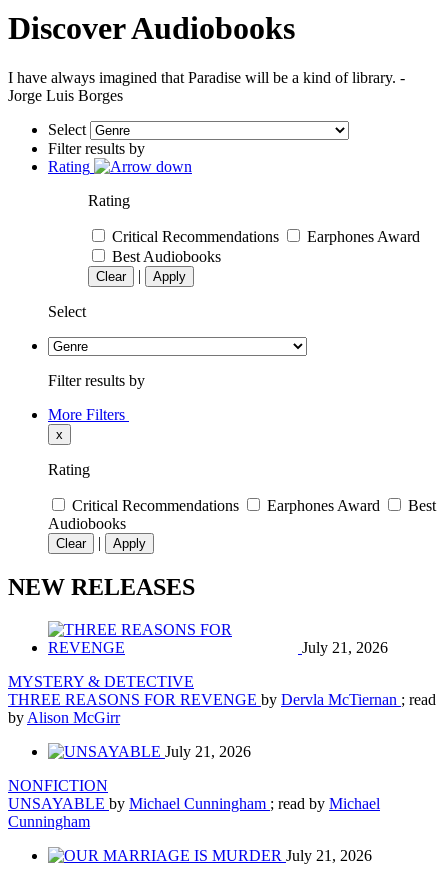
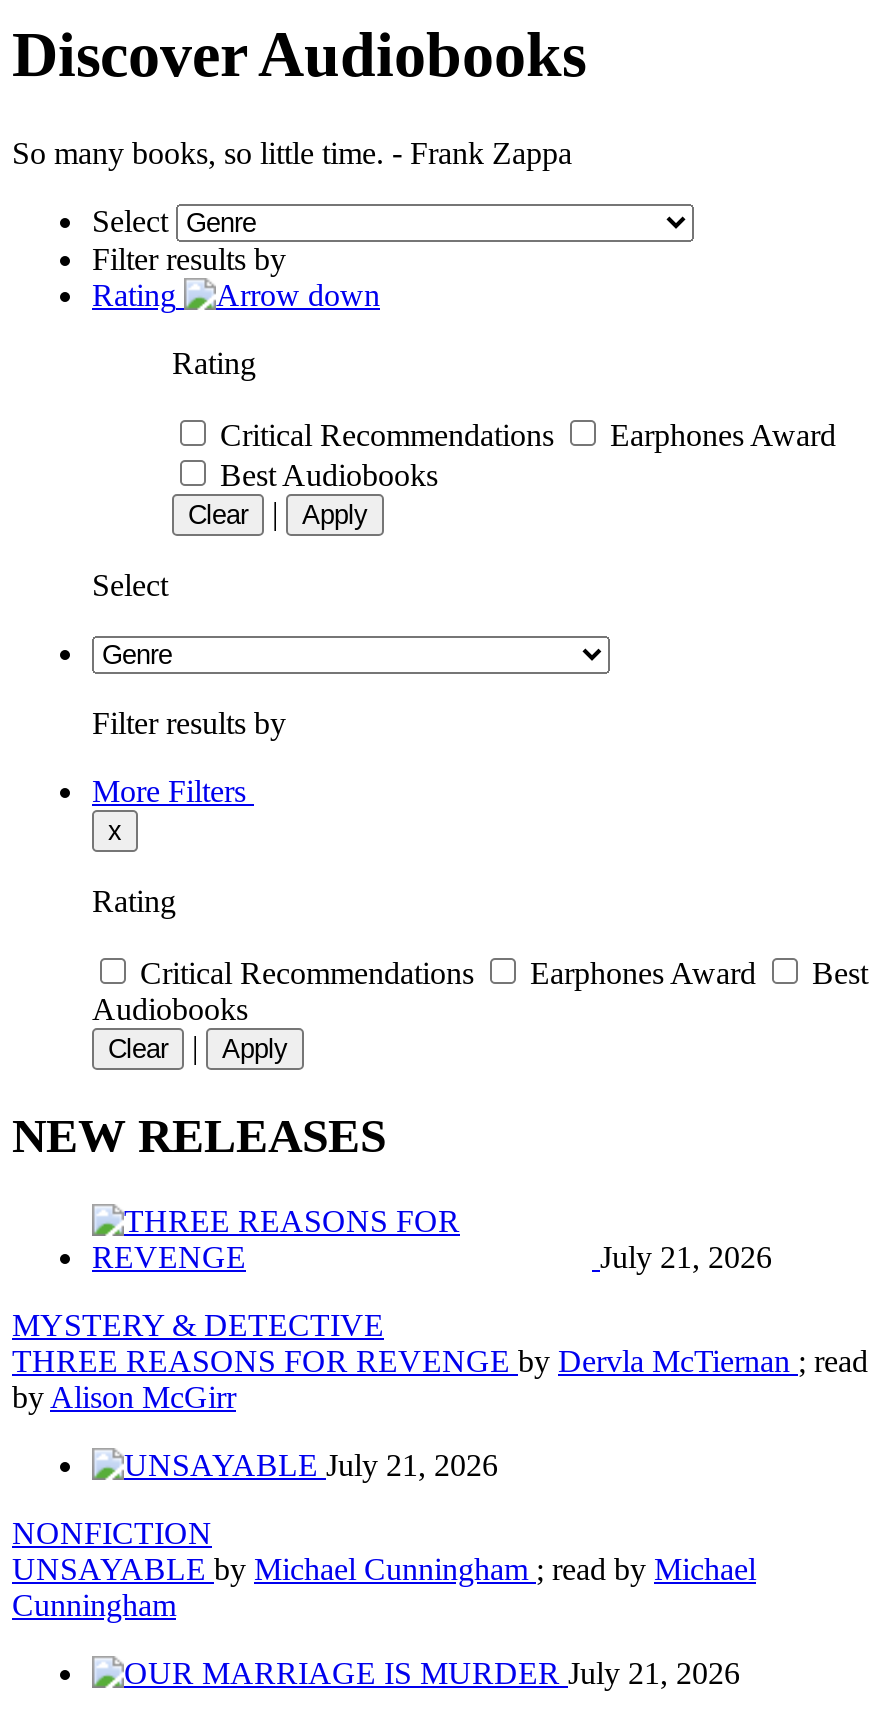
[8,69,405,104] I have always imagined that Paradise will be a kind of library. - | Jorge Luis Borges -> [12,136,572,170] So many books, so little time. - Frank Zappa

